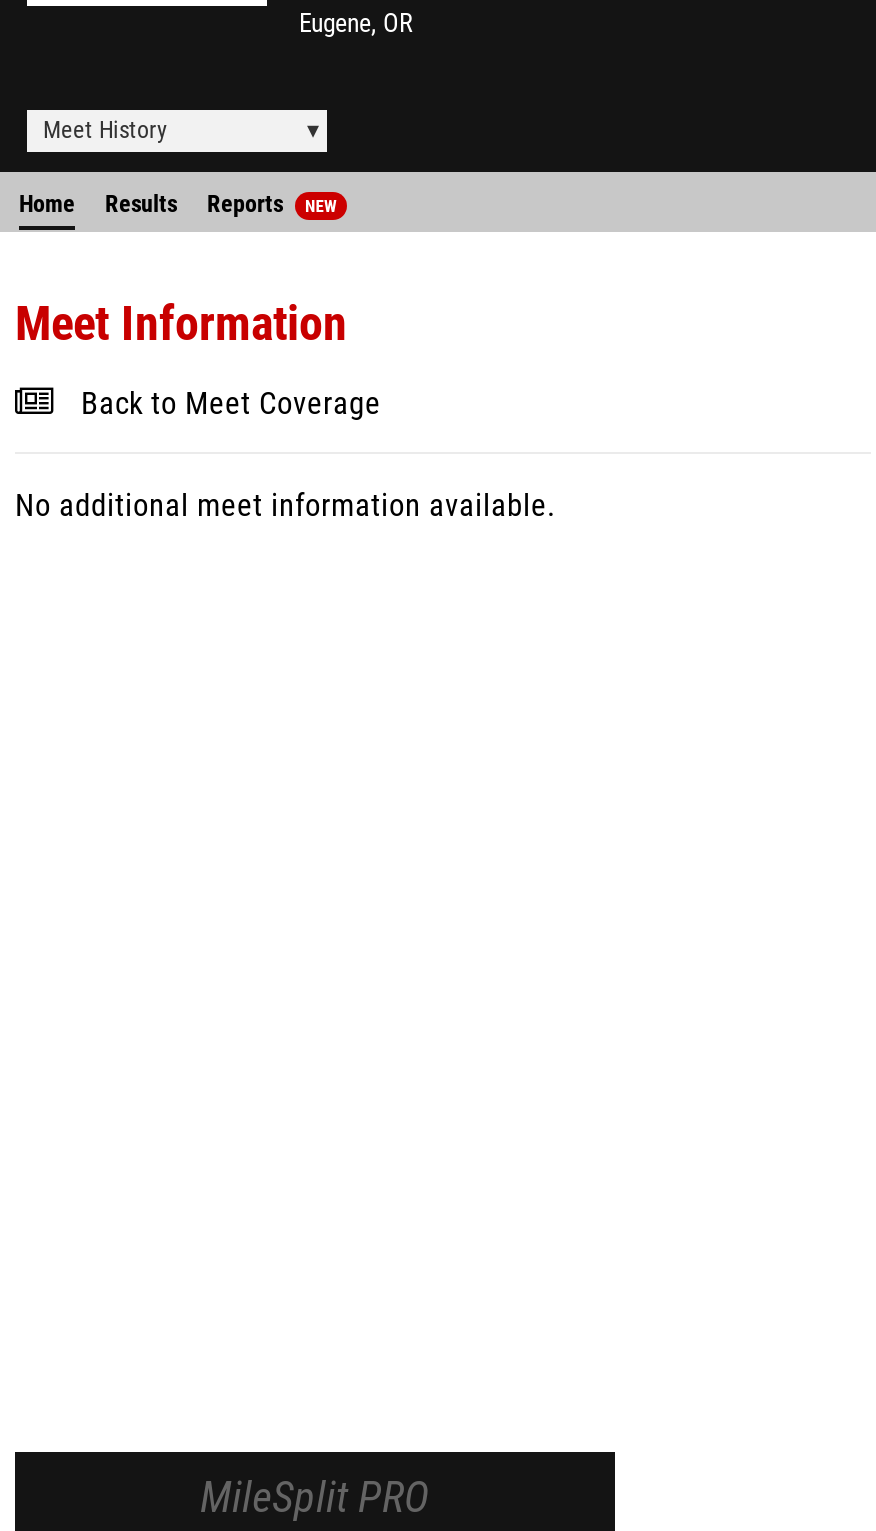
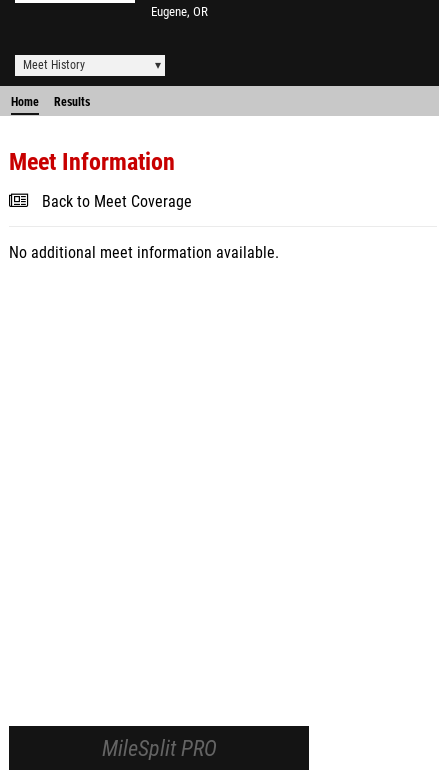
[207,190,337,218] Reports | NEW -> none

